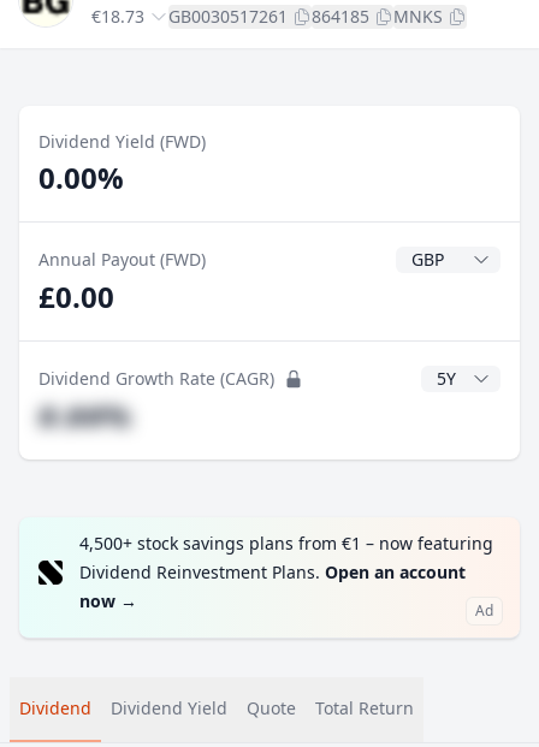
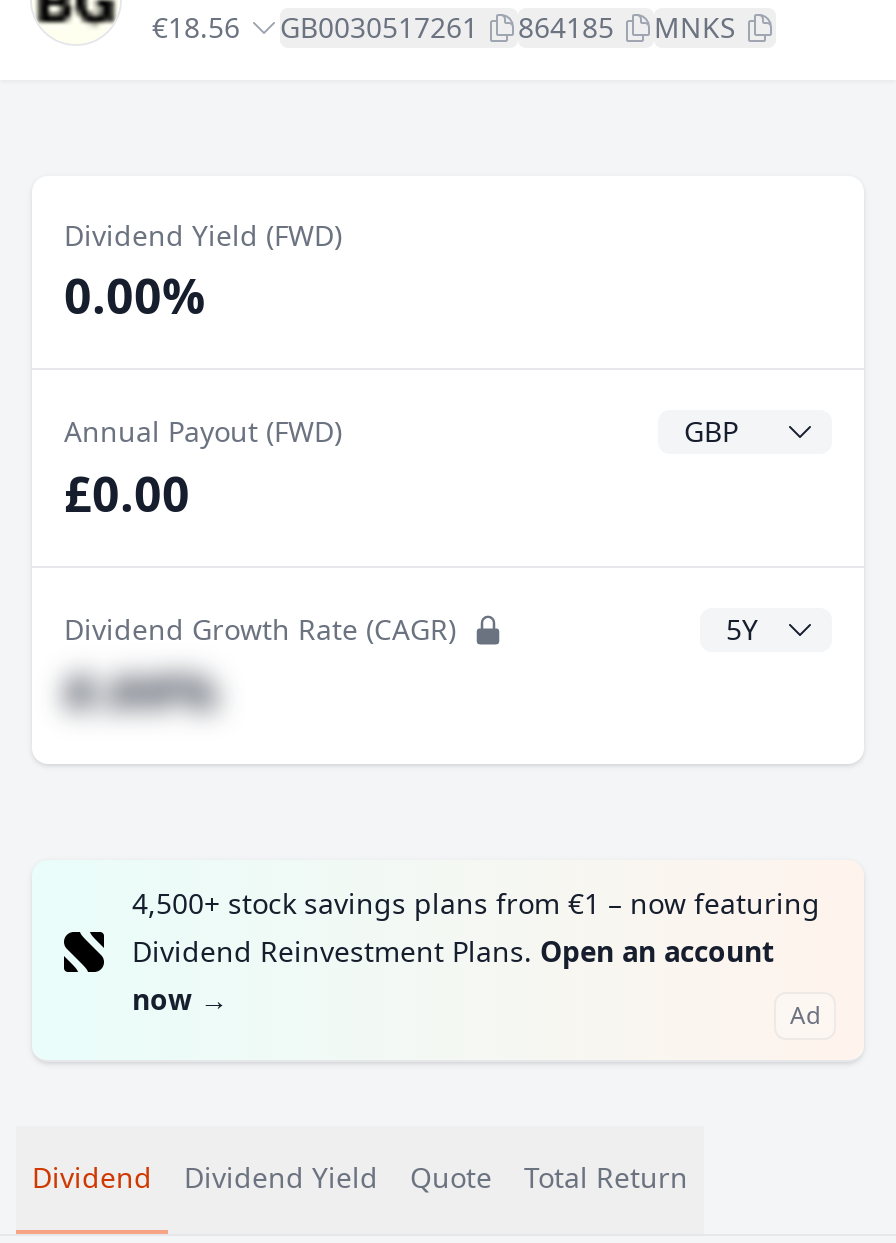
[91,5,443,28] €18.73 GB0030517261 864185 MNKS -> [152,8,736,46] €18.56 GB0030517261 864185 MNKS

